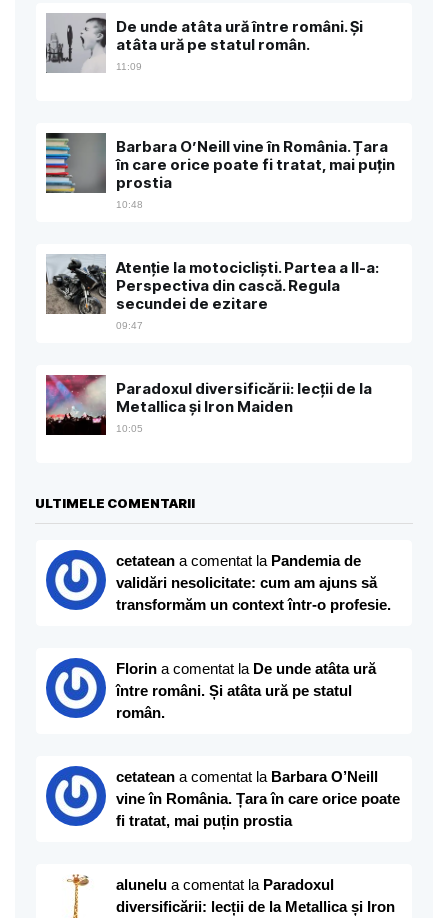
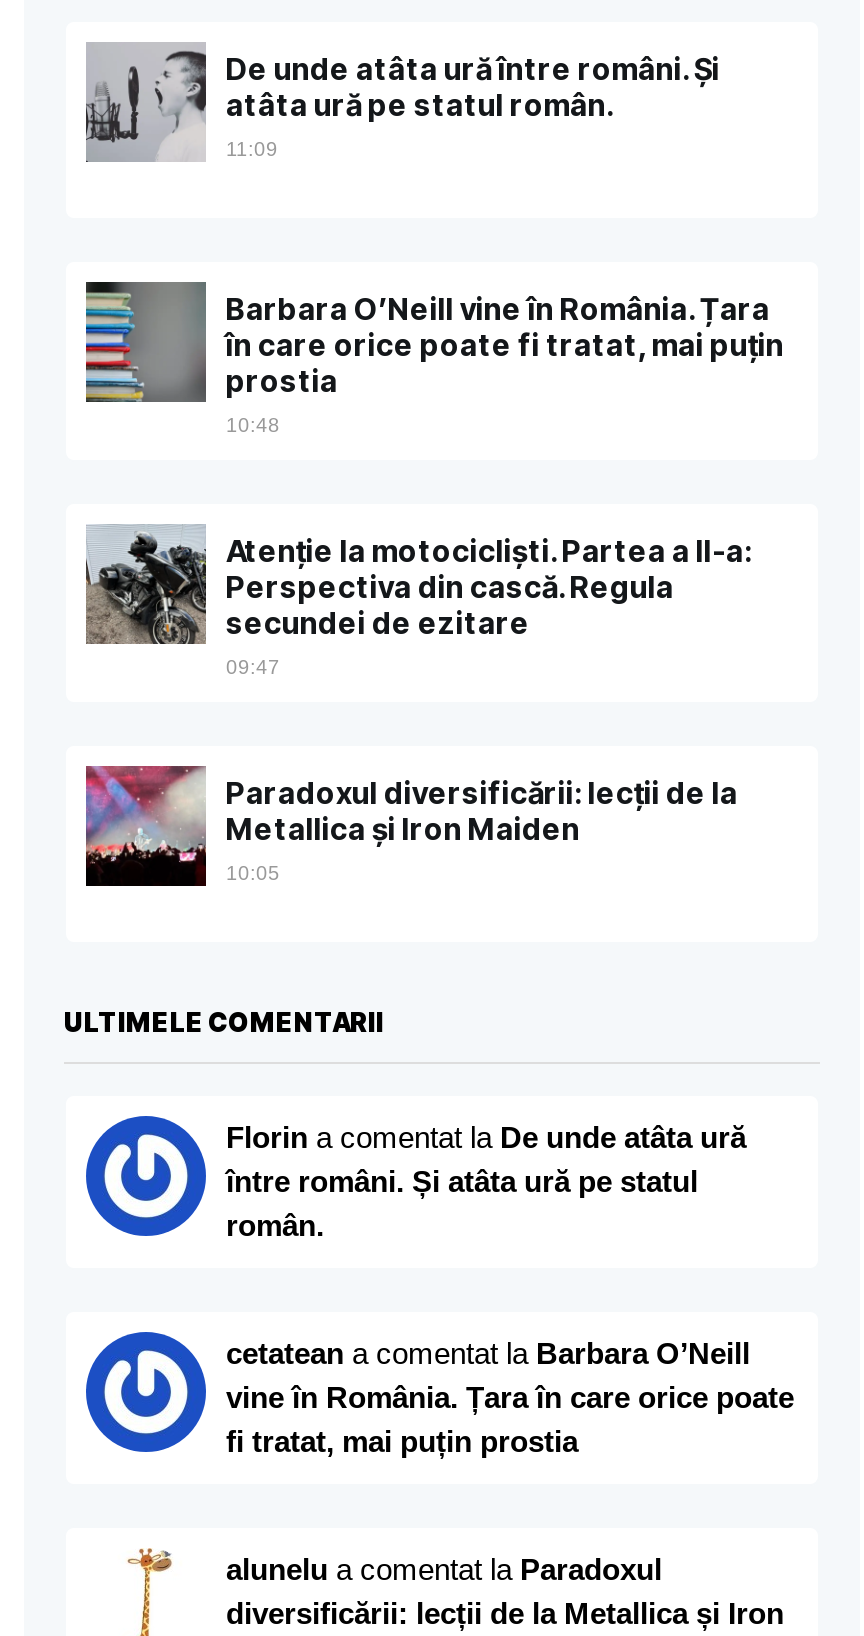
[116,552,391,613] cetatean a comentat la Pandemia de | validări nesolicitate: cum am ajuns să | transformăm un context într-o profesie. -> none

